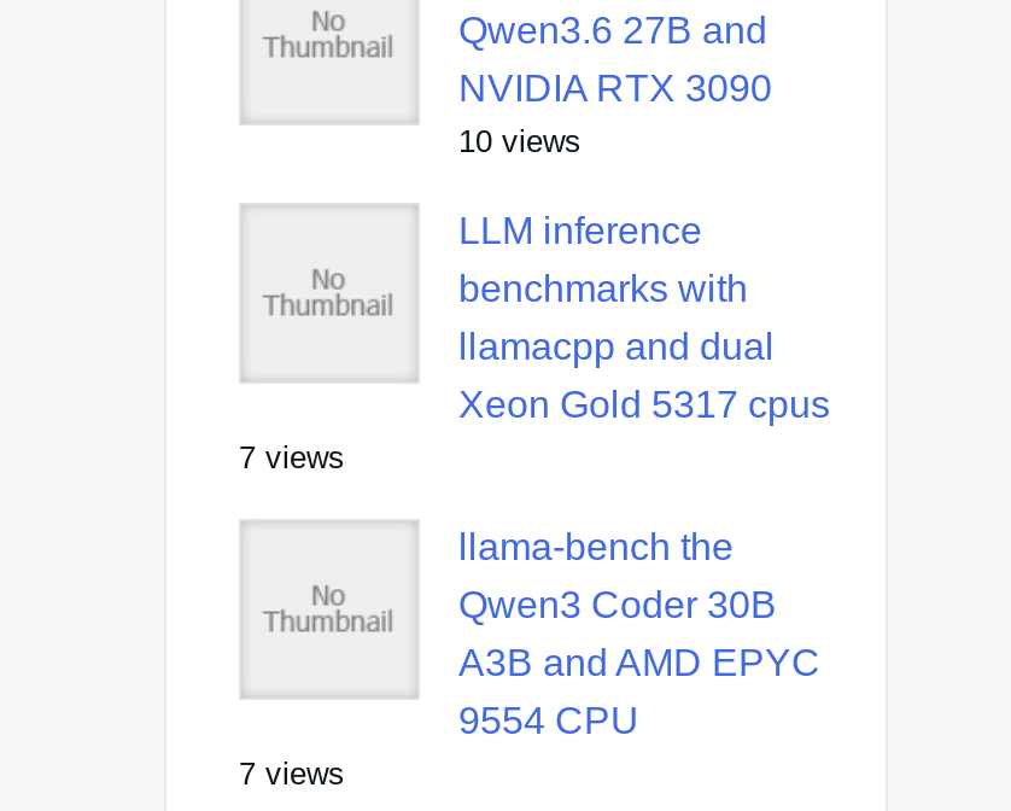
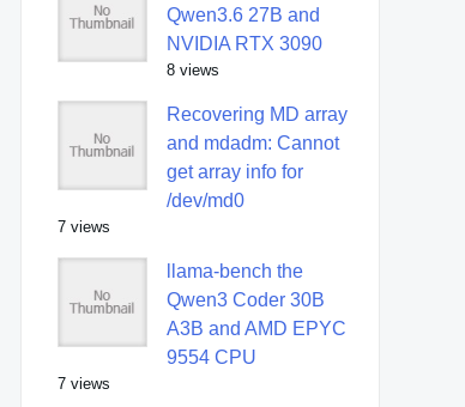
[458,123,582,159] 10 views -> [167,61,219,79] 8 views
[458,210,830,425] LLM inference | benchmarks with | llamacpp and dual | Xeon Gold 5317 cpus -> [167,104,348,211] Recovering MD array | and mdadm: Cannot | get array info for | /dev/md0

